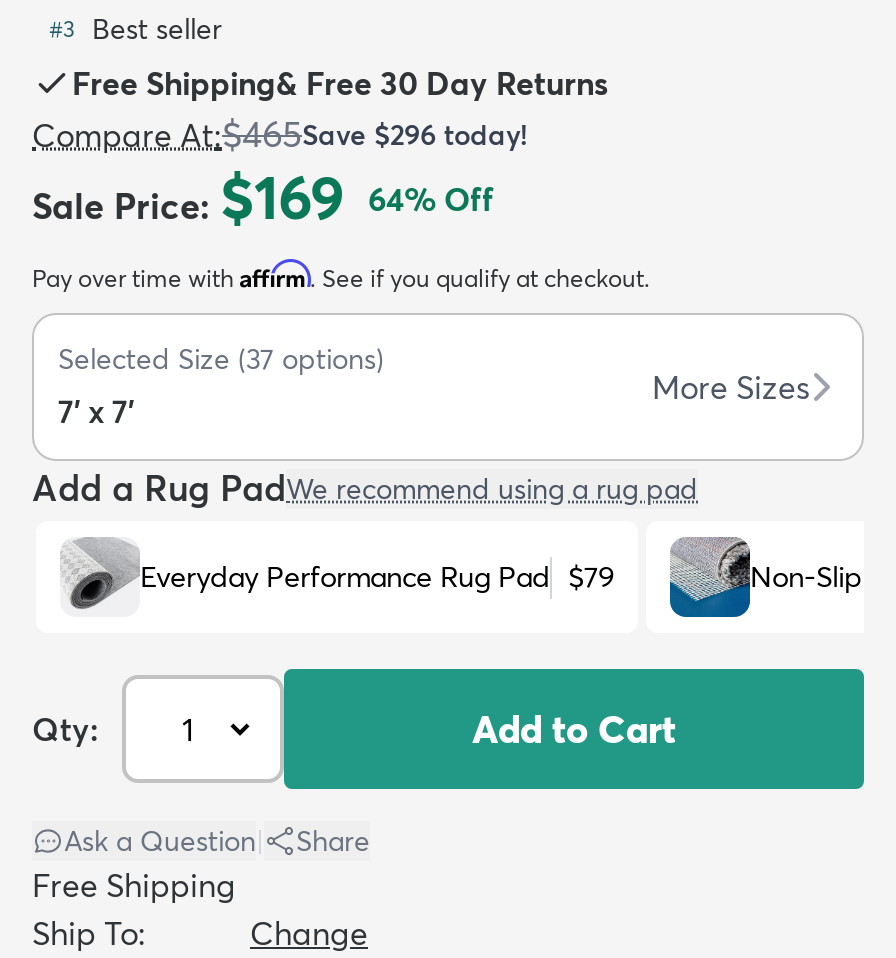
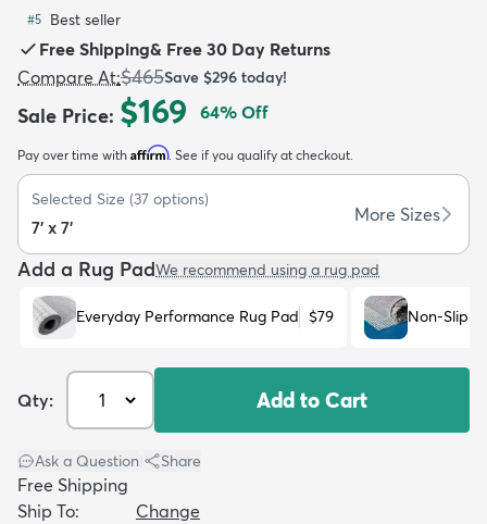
[49,11,222,47] #3 Best seller -> [27,9,121,29] #5 Best seller

